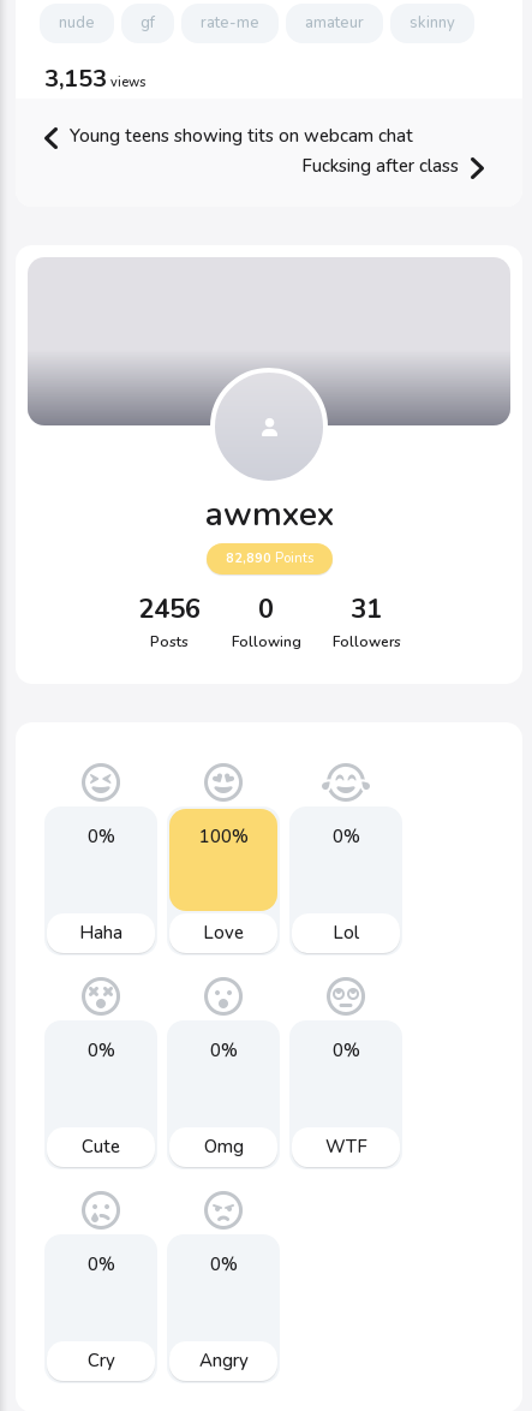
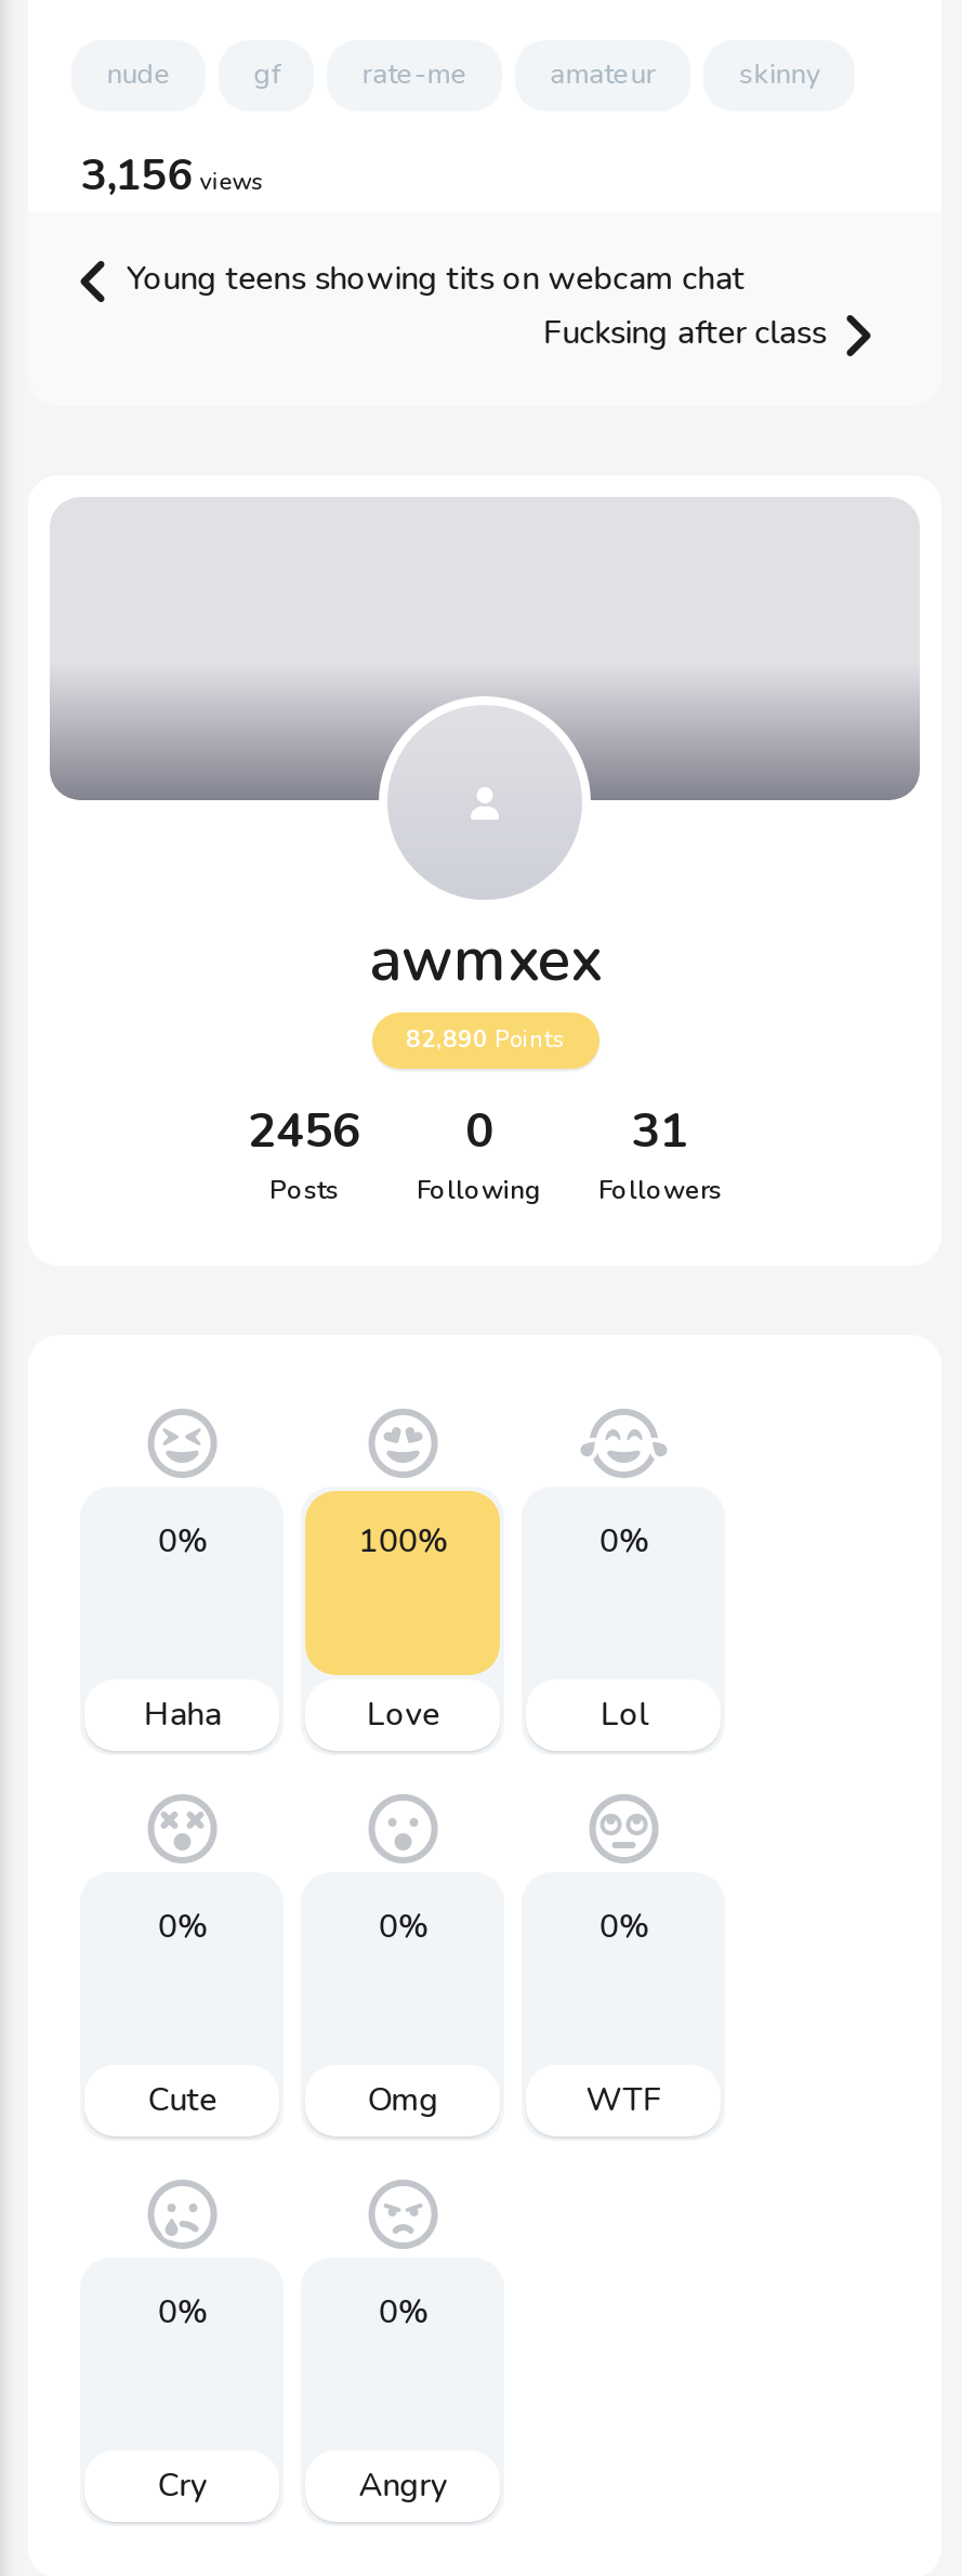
[45,62,146,95] 3,153views -> [81,146,262,205] 3,156views

